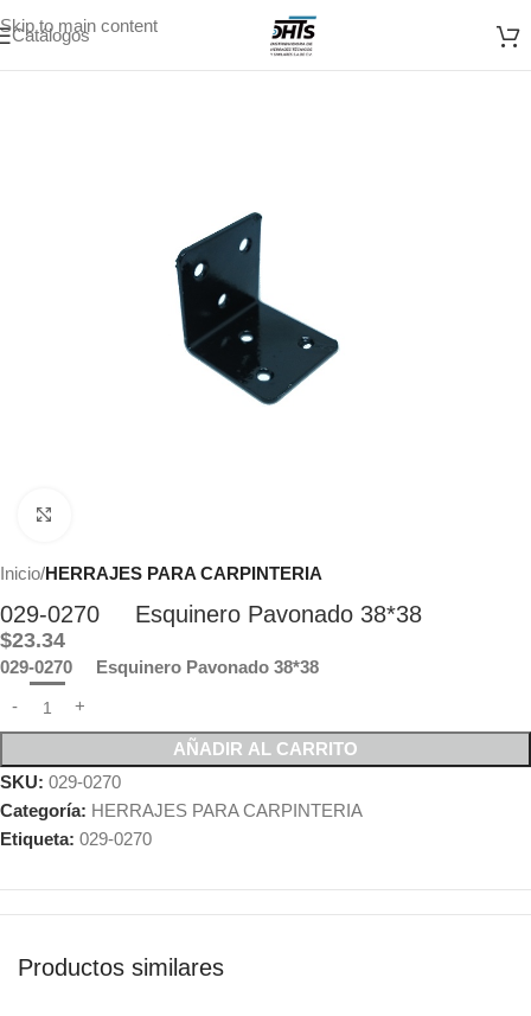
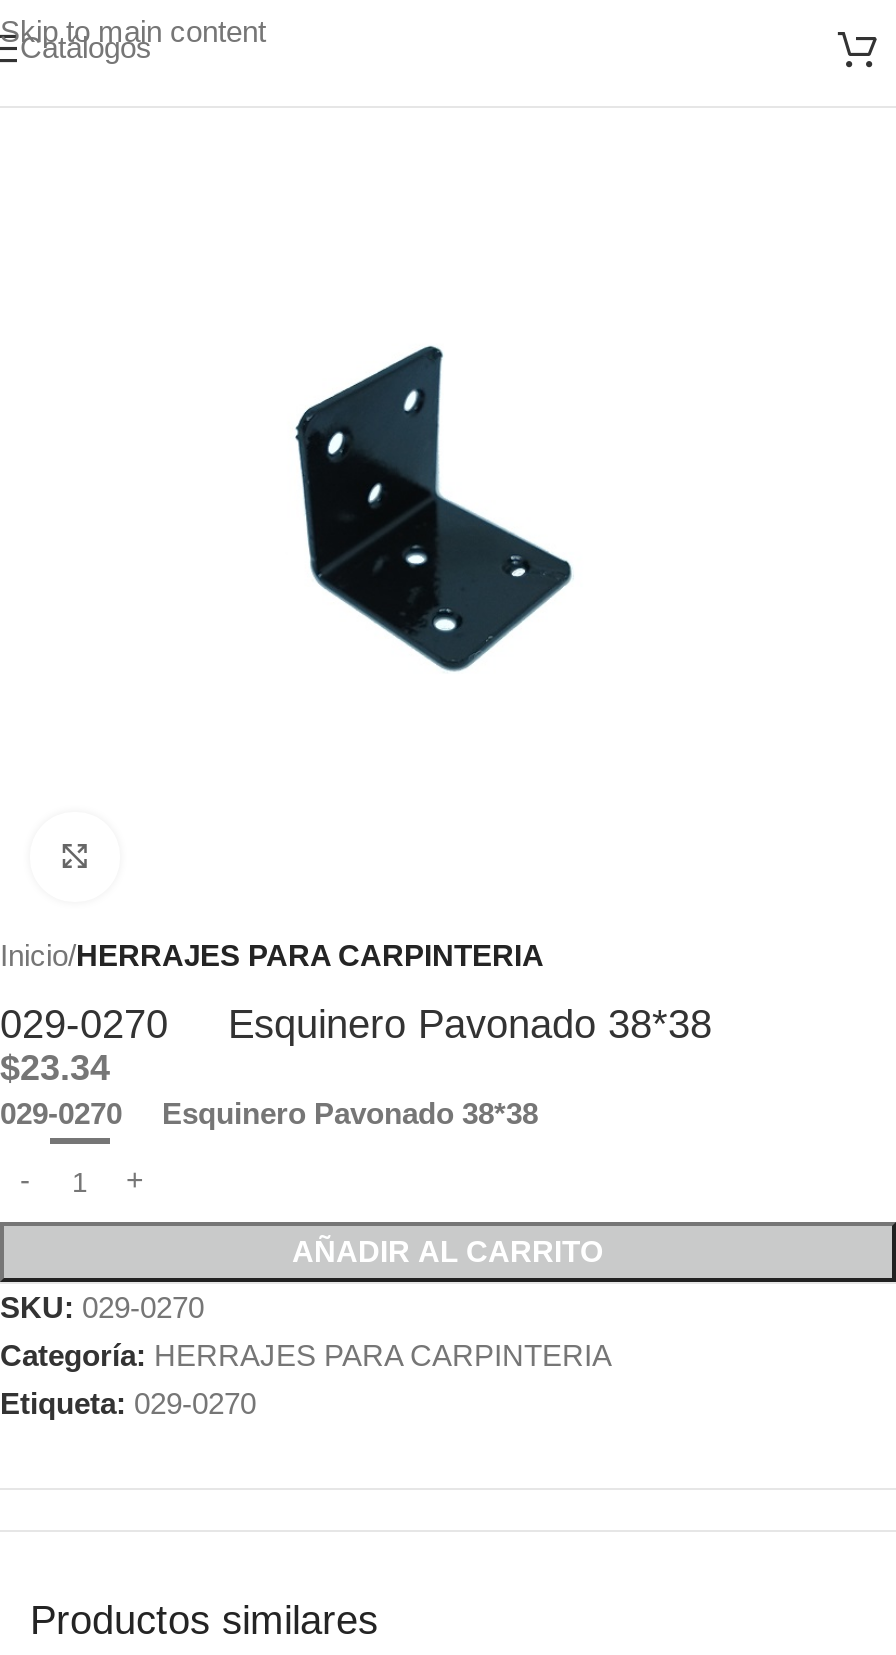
[270,14,318,57] [image] -> none

